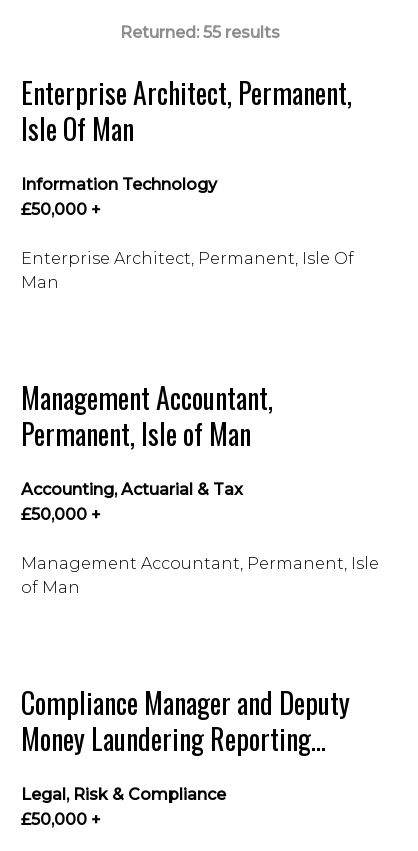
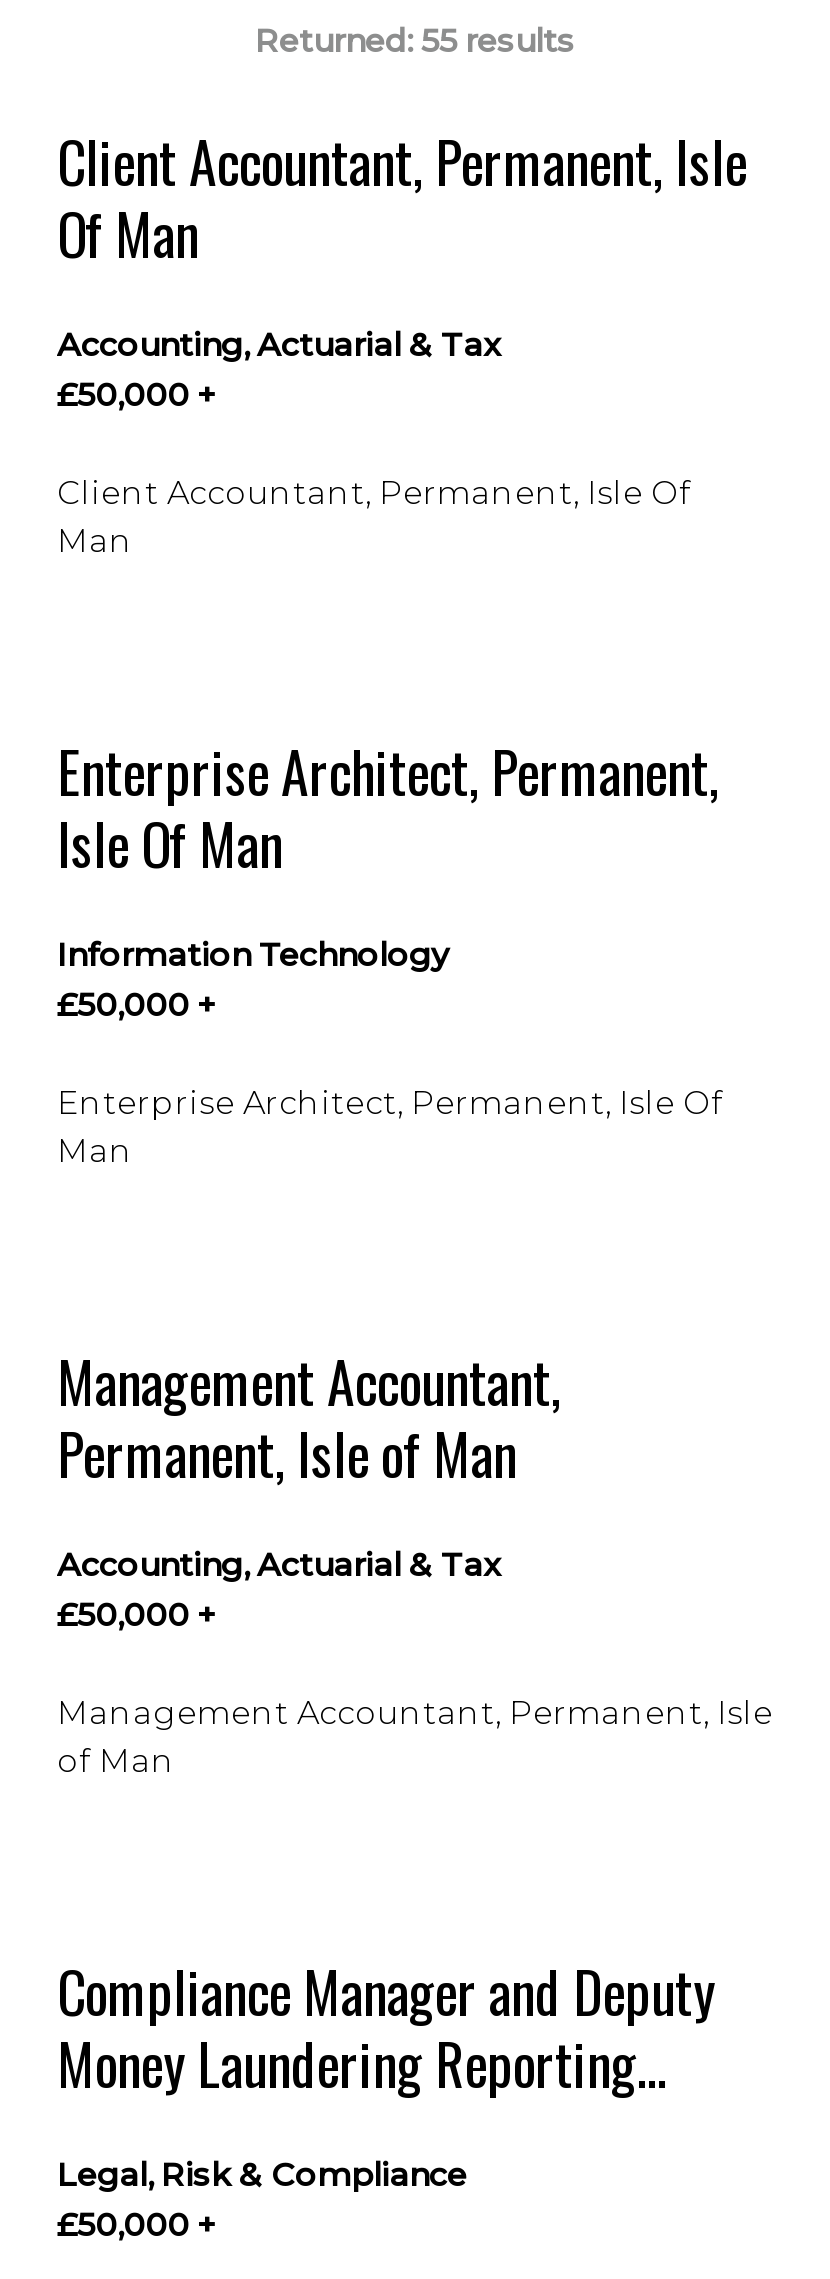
none -> [57,120,747,560] Client Accountant, Permanent, Isle | Of Man | Accounting, Actuarial & Tax | £50,000 + | Client Accountant, Permanent, Isle Of | Man

